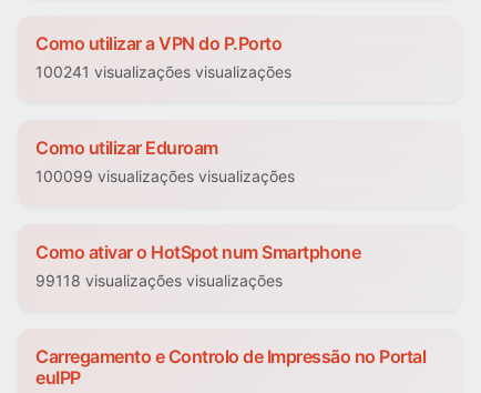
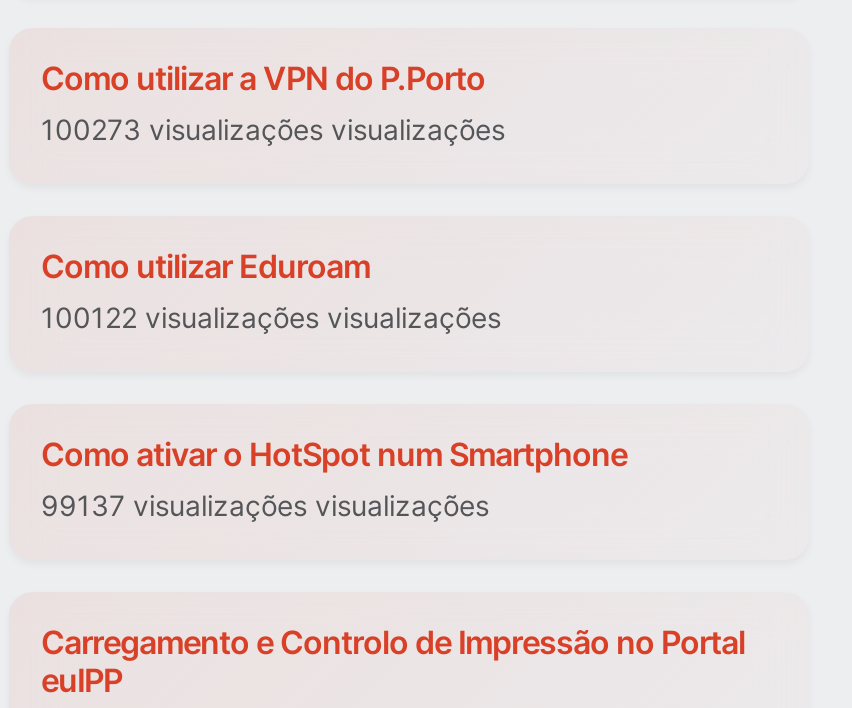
[35,63,291,82] 100241 visualizações visualizações -> [41,113,505,147] 100273 visualizações visualizações
[35,167,295,186] 100099 visualizações visualizações -> [41,301,501,335] 100122 visualizações visualizações
[35,271,283,290] 99118 visualizações visualizações -> [41,489,489,523] 99137 visualizações visualizações

